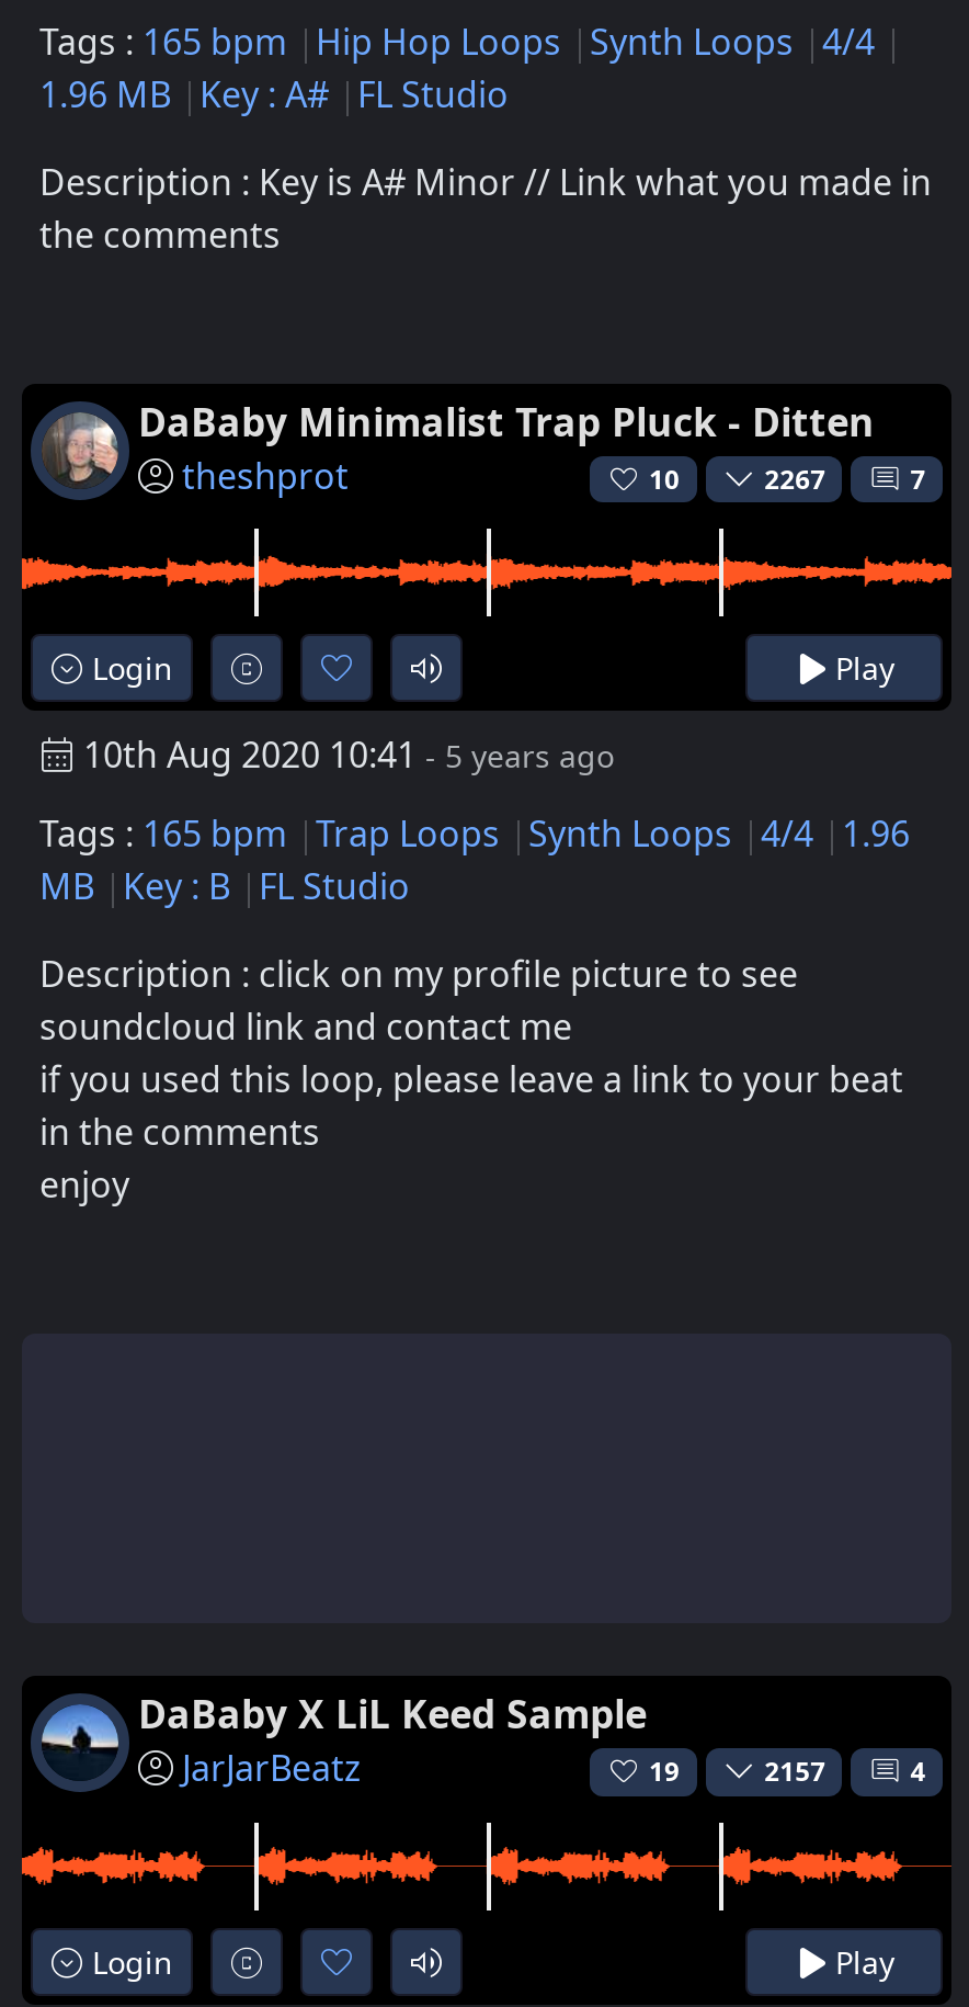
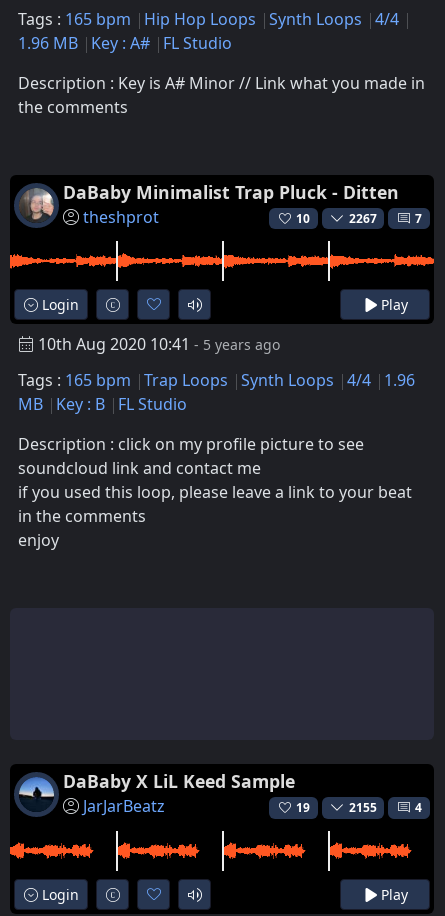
[764,1753,826,1791] 2157 -> [349,799,377,816] 2155

